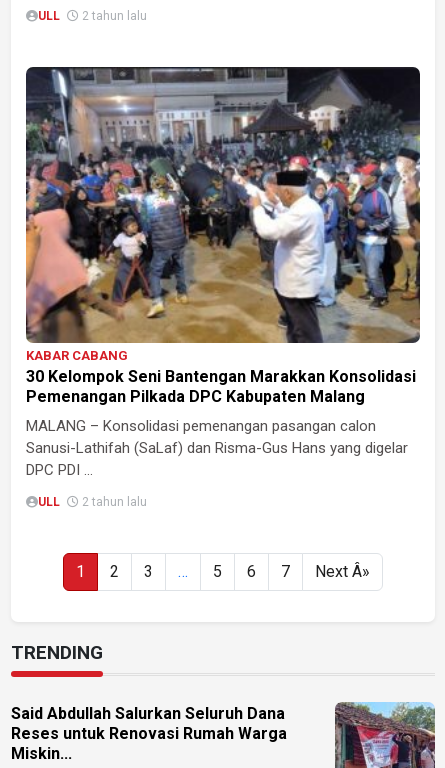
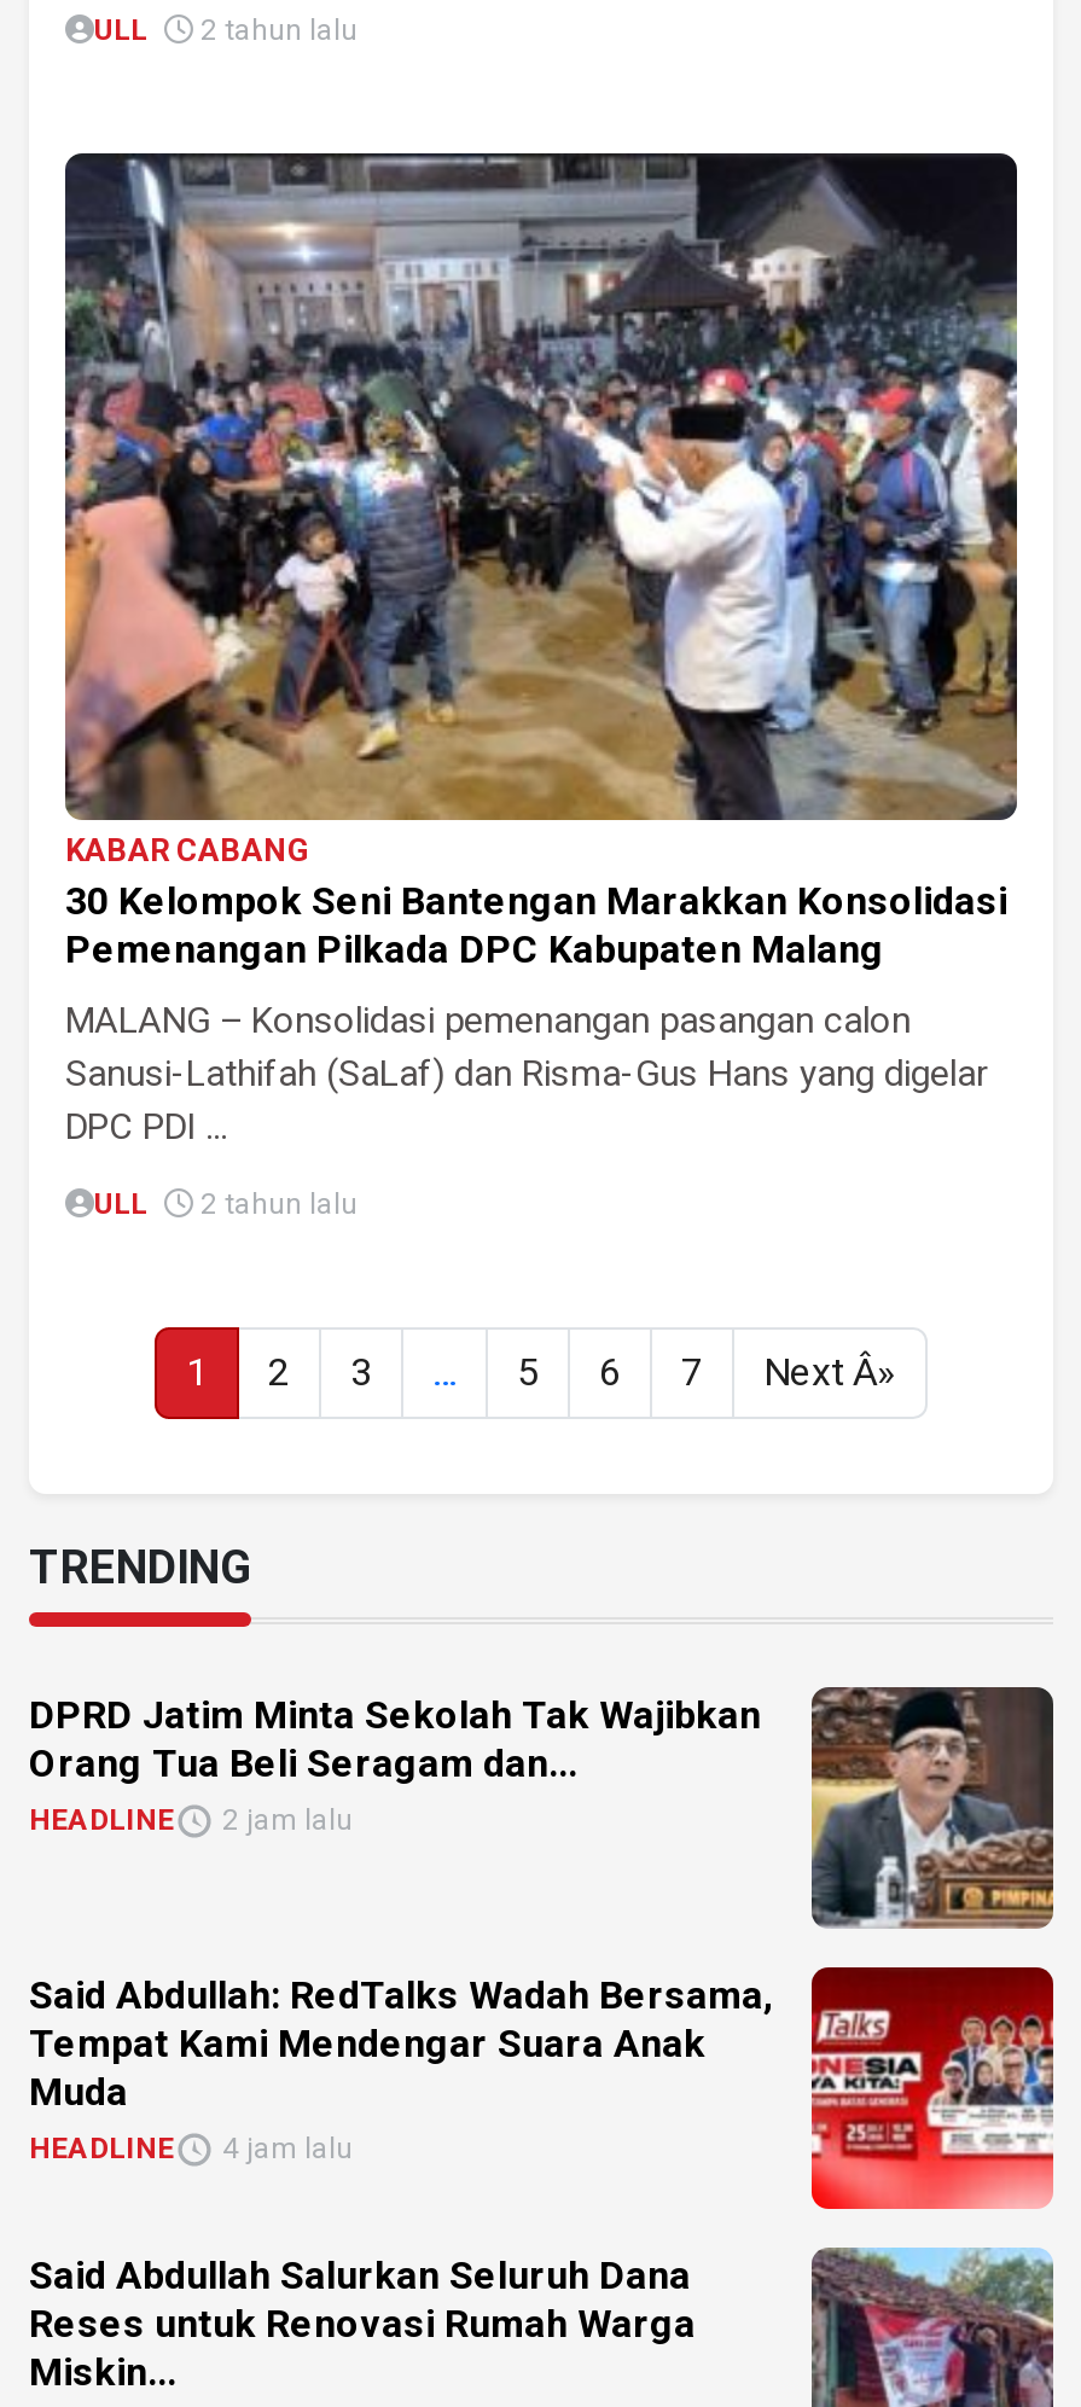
none -> [29,1685,1056,1931] [image] | DPRD Jatim Minta Sekolah Tak Wajibkan | Orang Tua Beli Seragam dan... | HEADLINE | 2 jam lalu
none -> [29,1965,1056,2211] [image] | Said Abdullah: RedTalks Wadah Bersama, | Tempat Kami Mendengar Suara Anak | Muda | HEADLINE | 4 jam lalu

